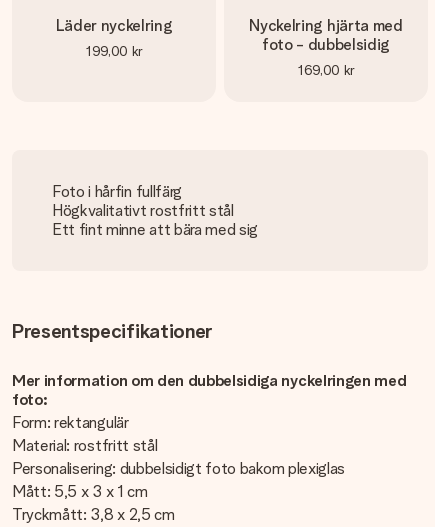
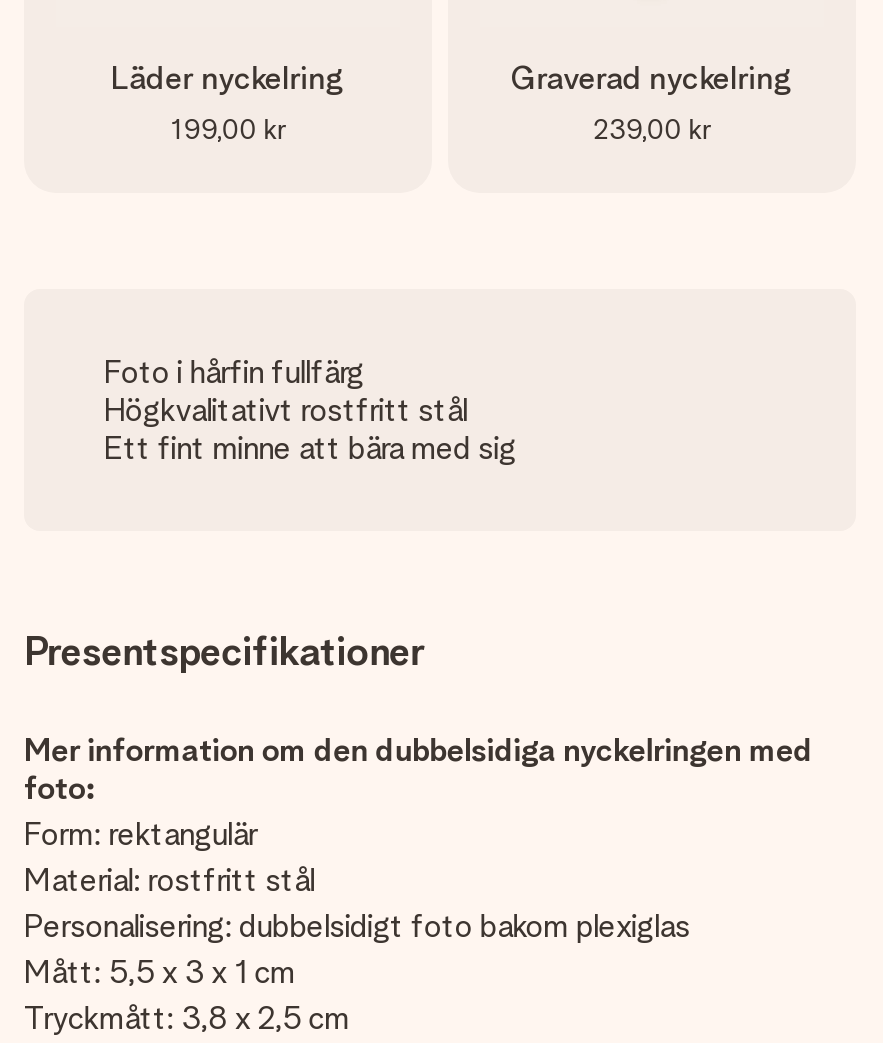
[249,16,403,78] Nyckelring hjärta med | foto - dubbelsidig | 169,00 kr -> [511,59,793,145] Graverad nyckelring | 239,00 kr

